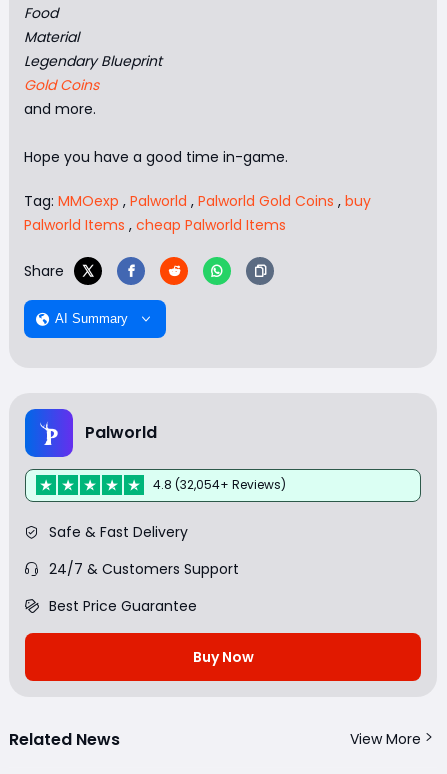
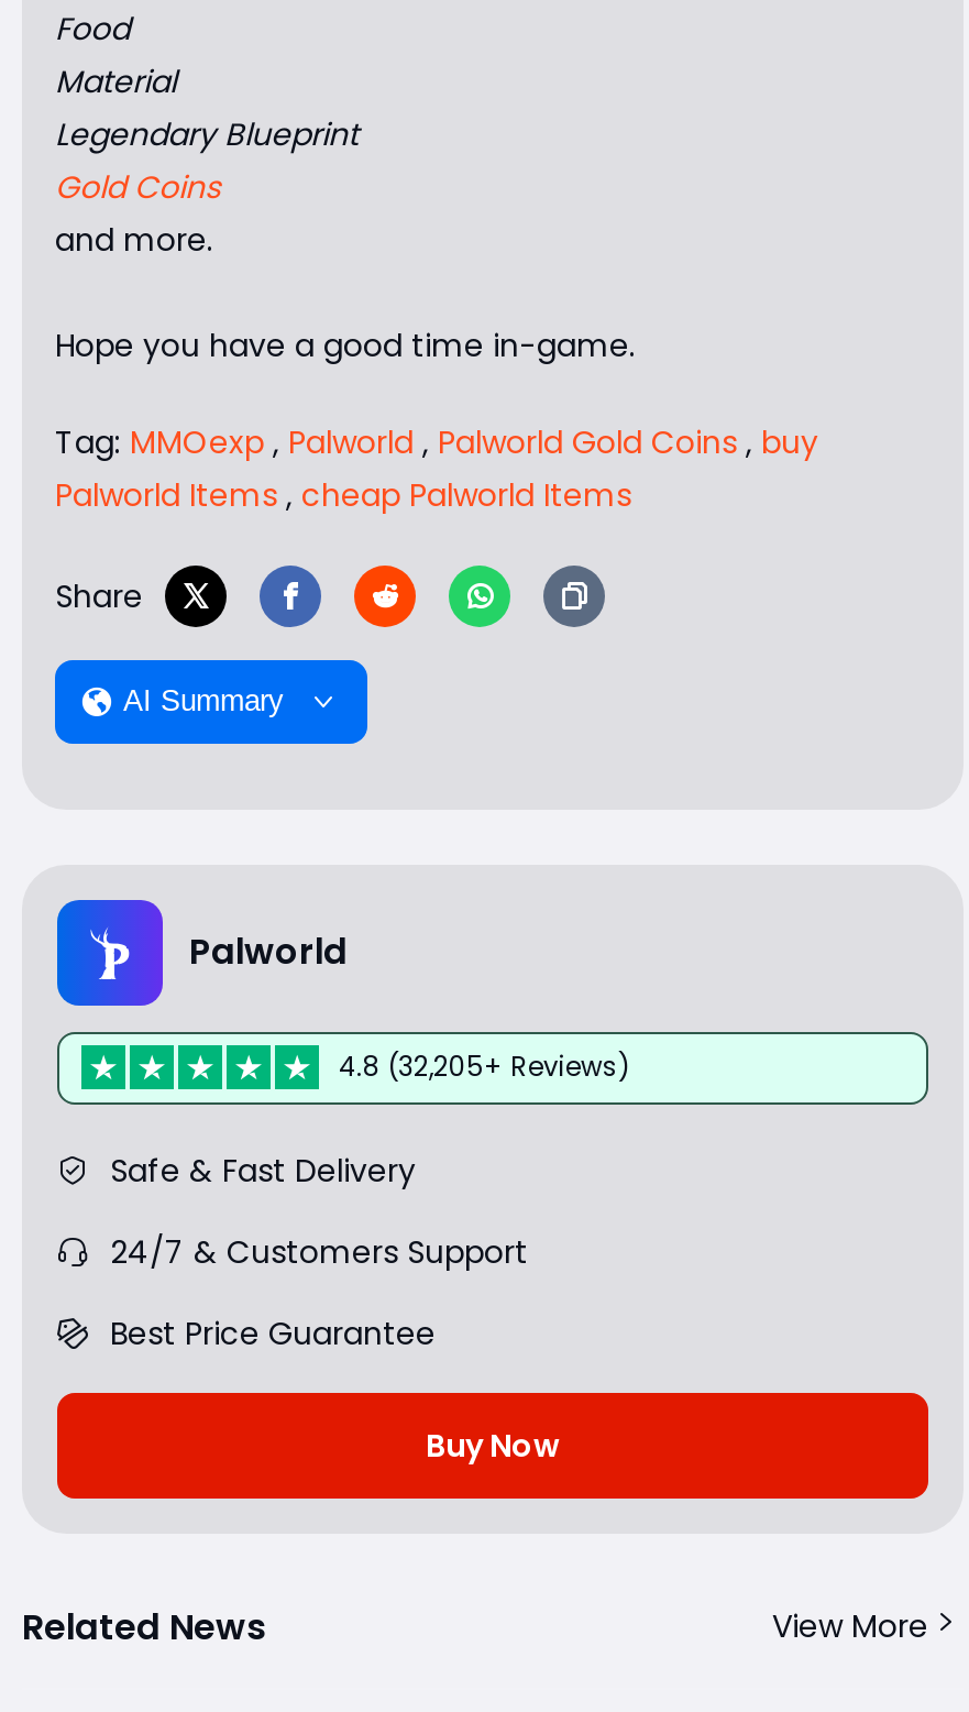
[153,476,286,493] 4.8 (32,054+ Reviews) -> [339,1048,629,1086] 4.8 (32,205+ Reviews)

